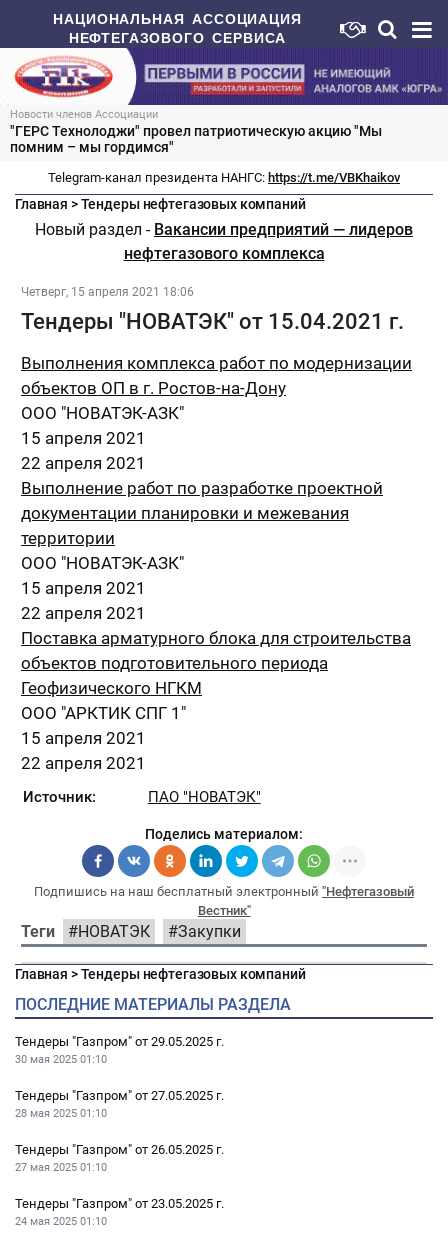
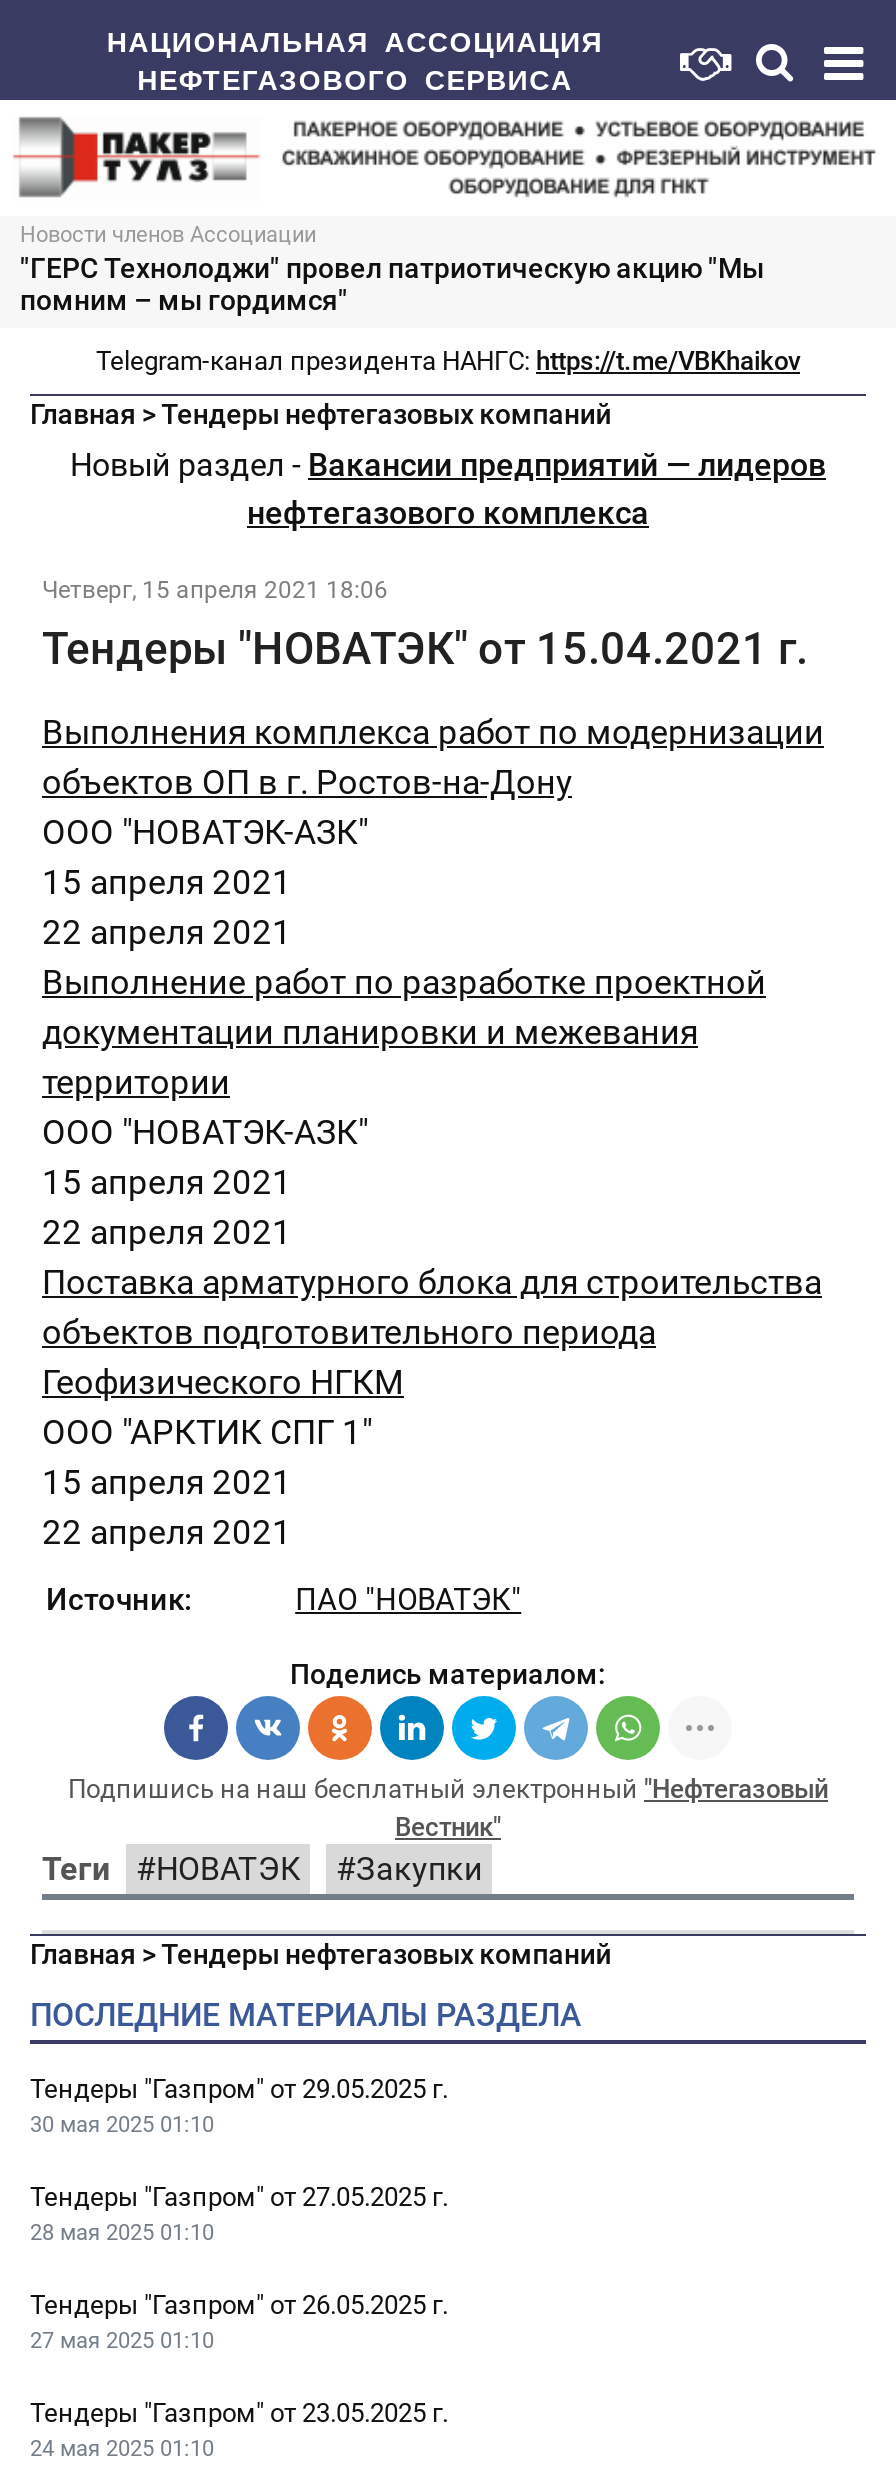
[10,48,445,106] [image] -> [14,98,890,214] [image]

